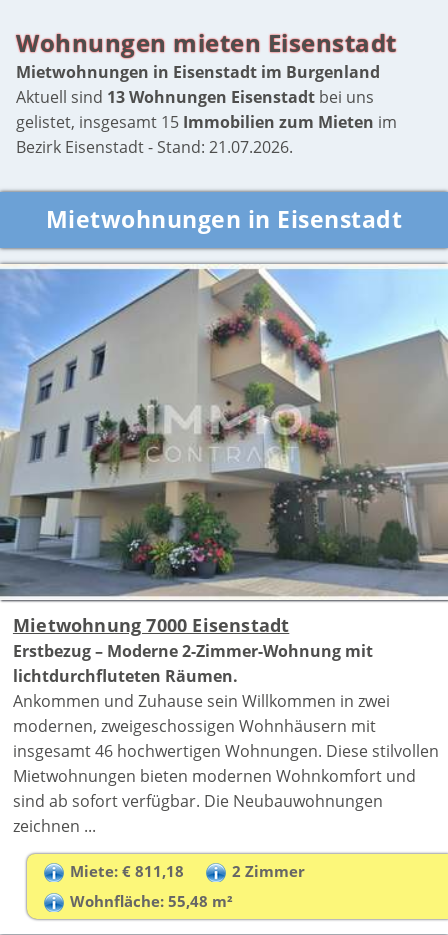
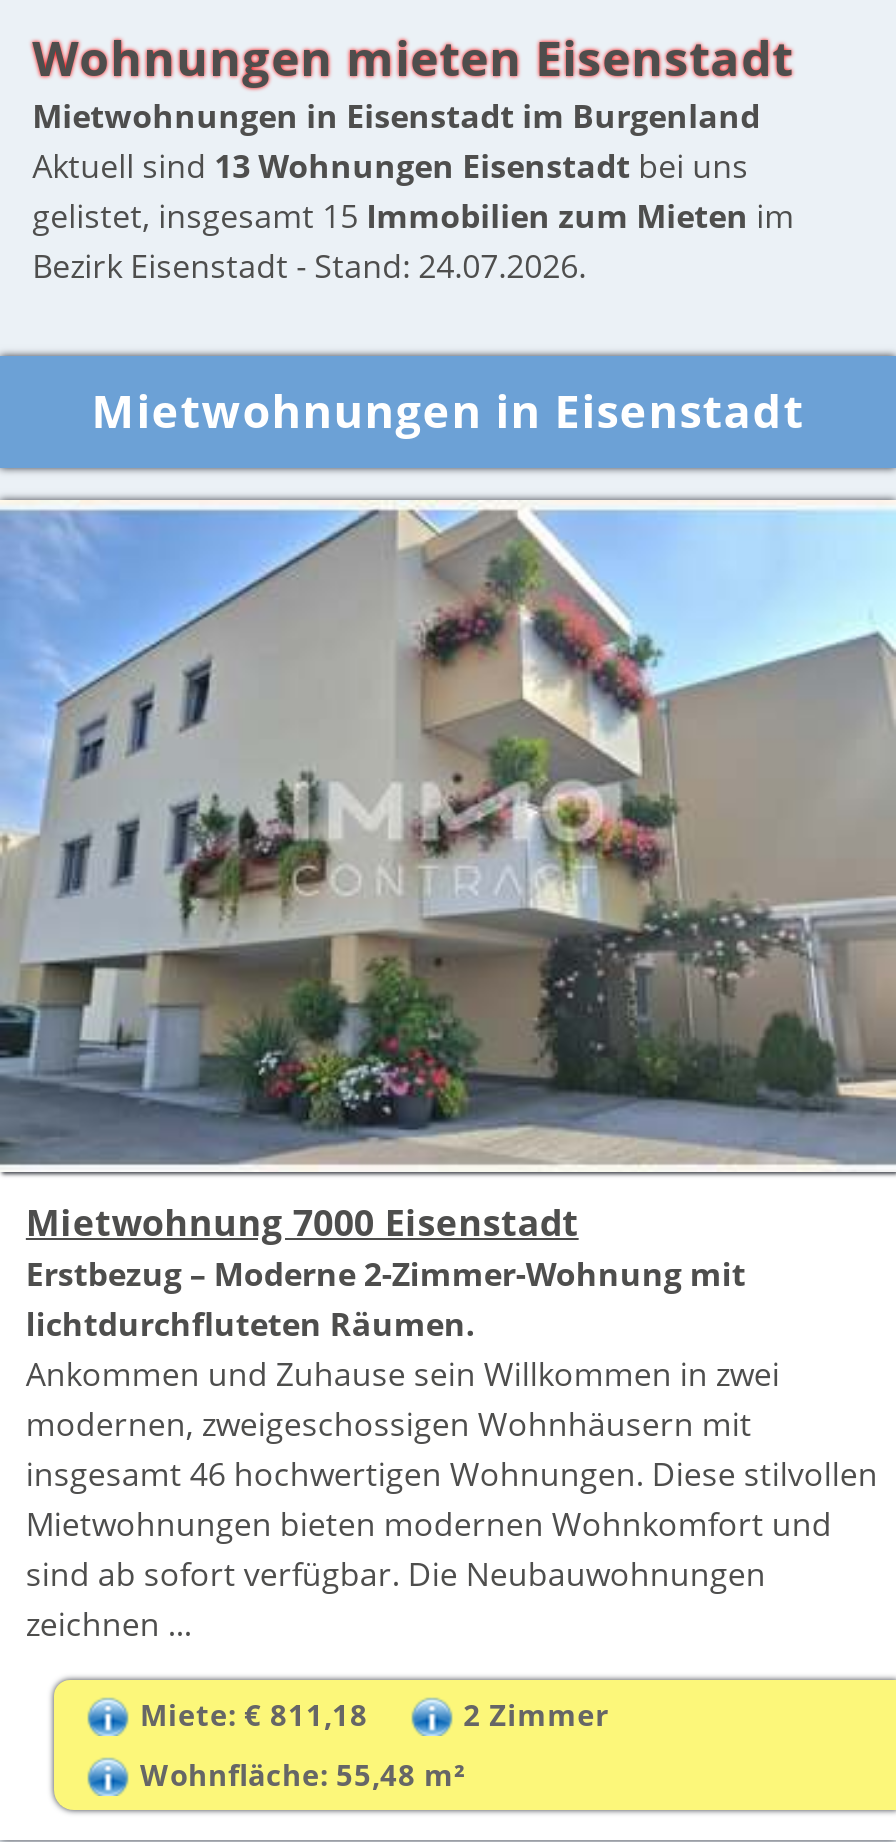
[16,136,293,158] Bezirk Eisenstadt - Stand: 21.07.2026. -> [32,244,586,288] Bezirk Eisenstadt - Stand: 24.07.2026.

